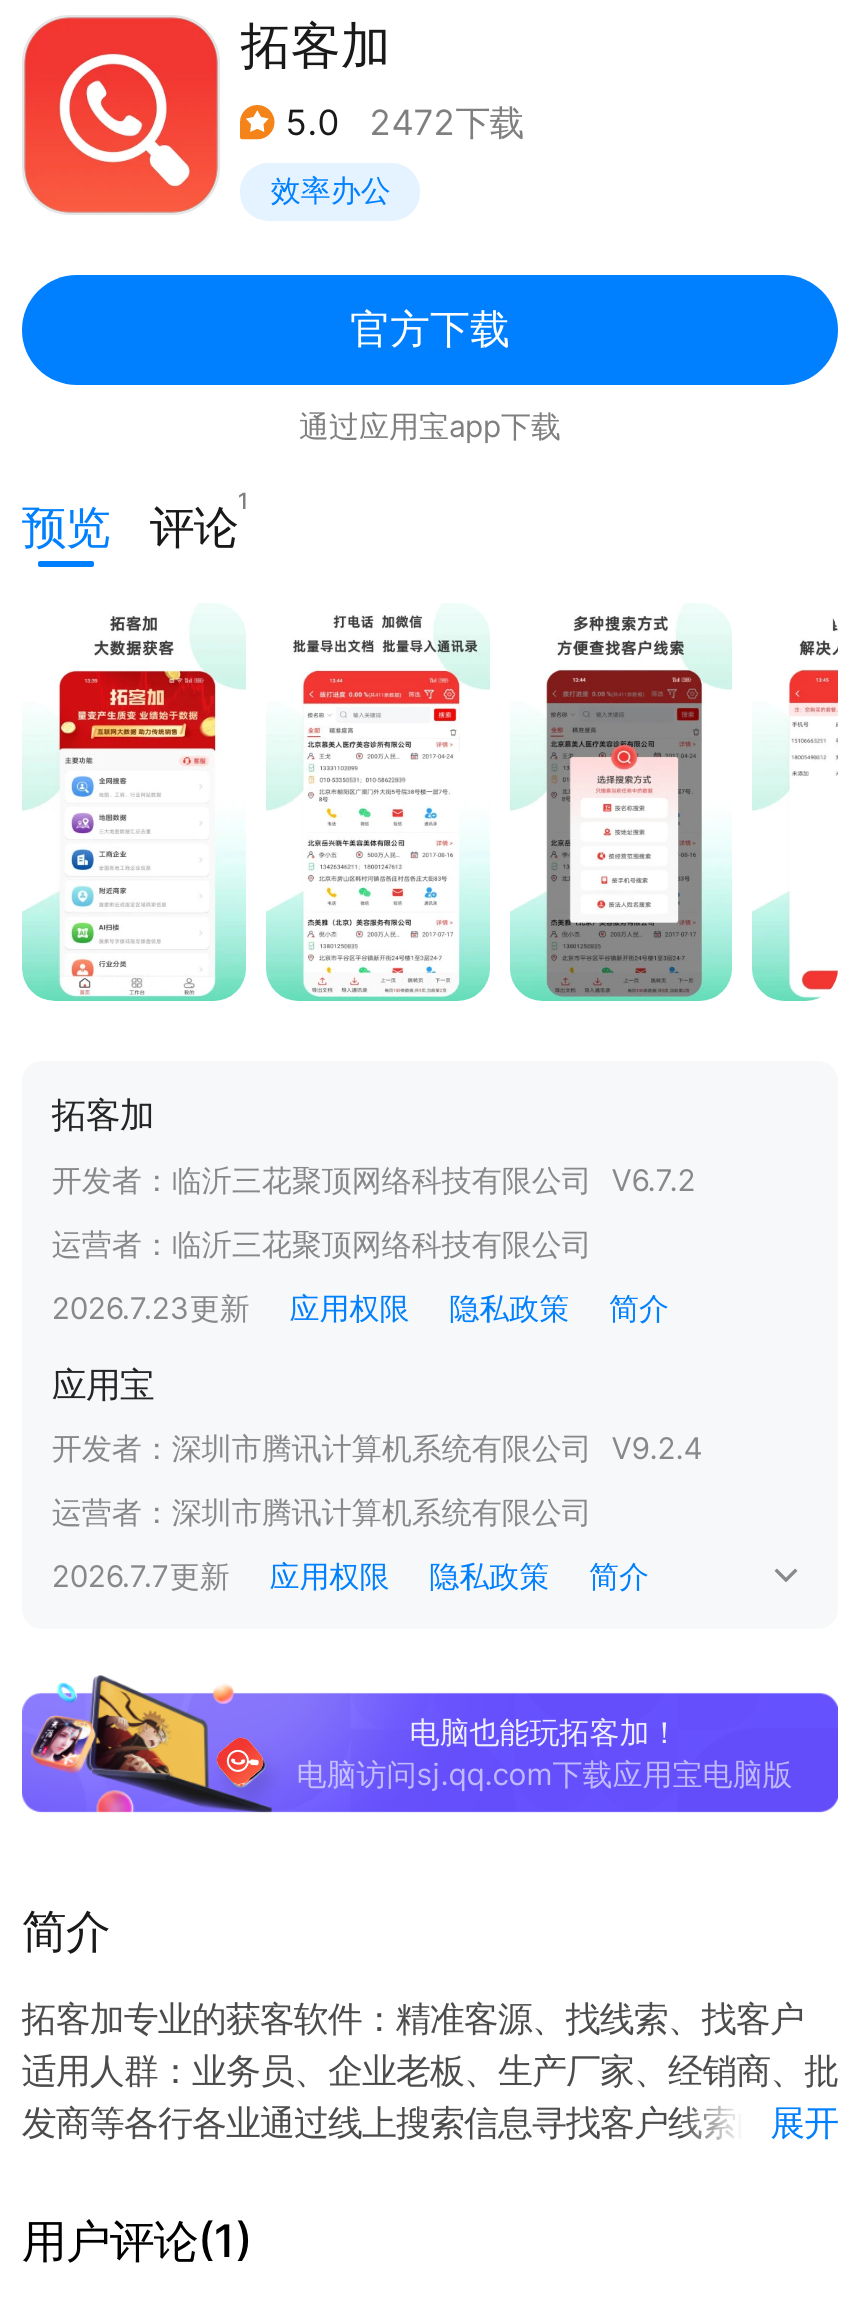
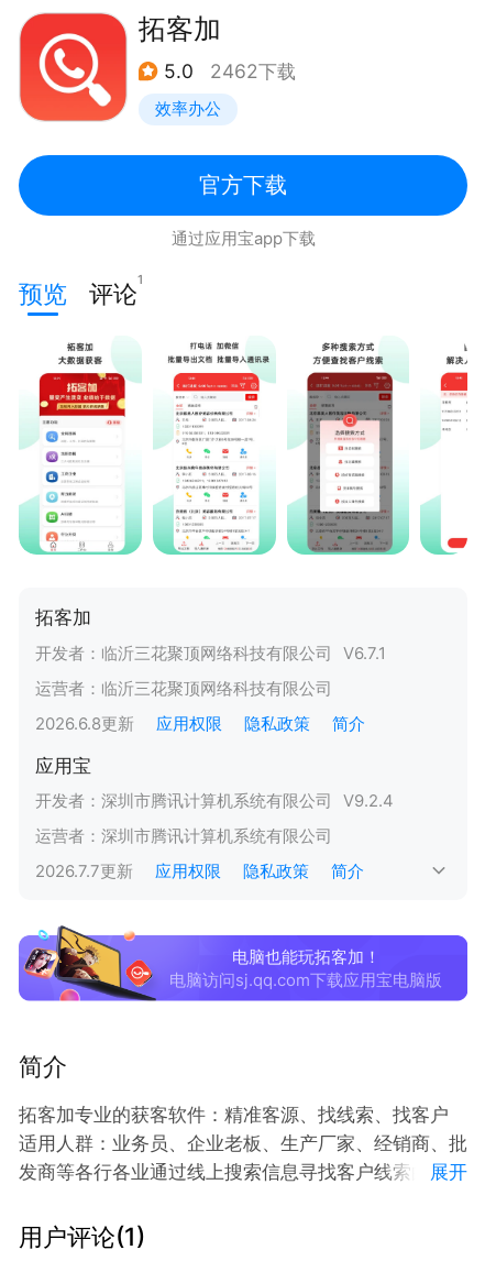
[286,102,523,144] 5.0 2472下载 -> [164,60,296,83] 5.0 2462下载
[52,1162,696,1198] 开发者：临沂三花聚顶网络科技有限公司 V6.7.2 -> [35,643,386,663] 开发者：临沂三花聚顶网络科技有限公司 V6.7.1
[52,1290,669,1326] 2026.7.23更新 应用权限 隐私政策 简介 -> [35,714,365,733] 2026.6.8更新 应用权限 隐私政策 简介

